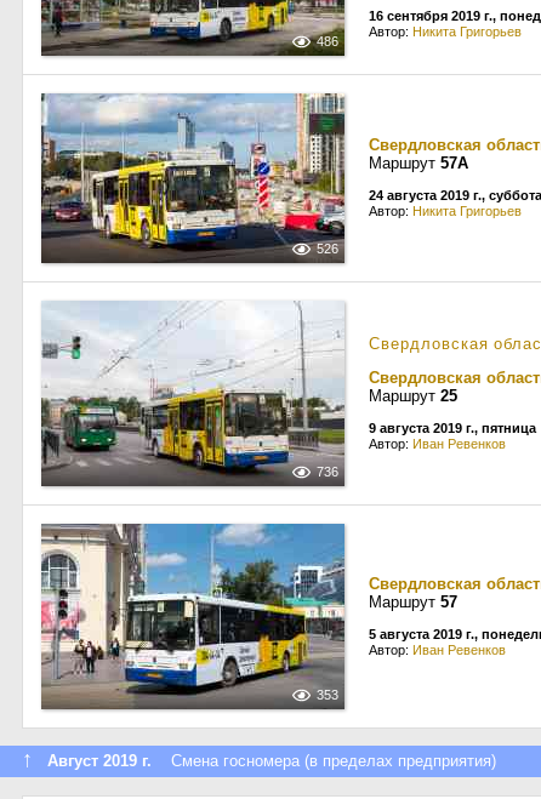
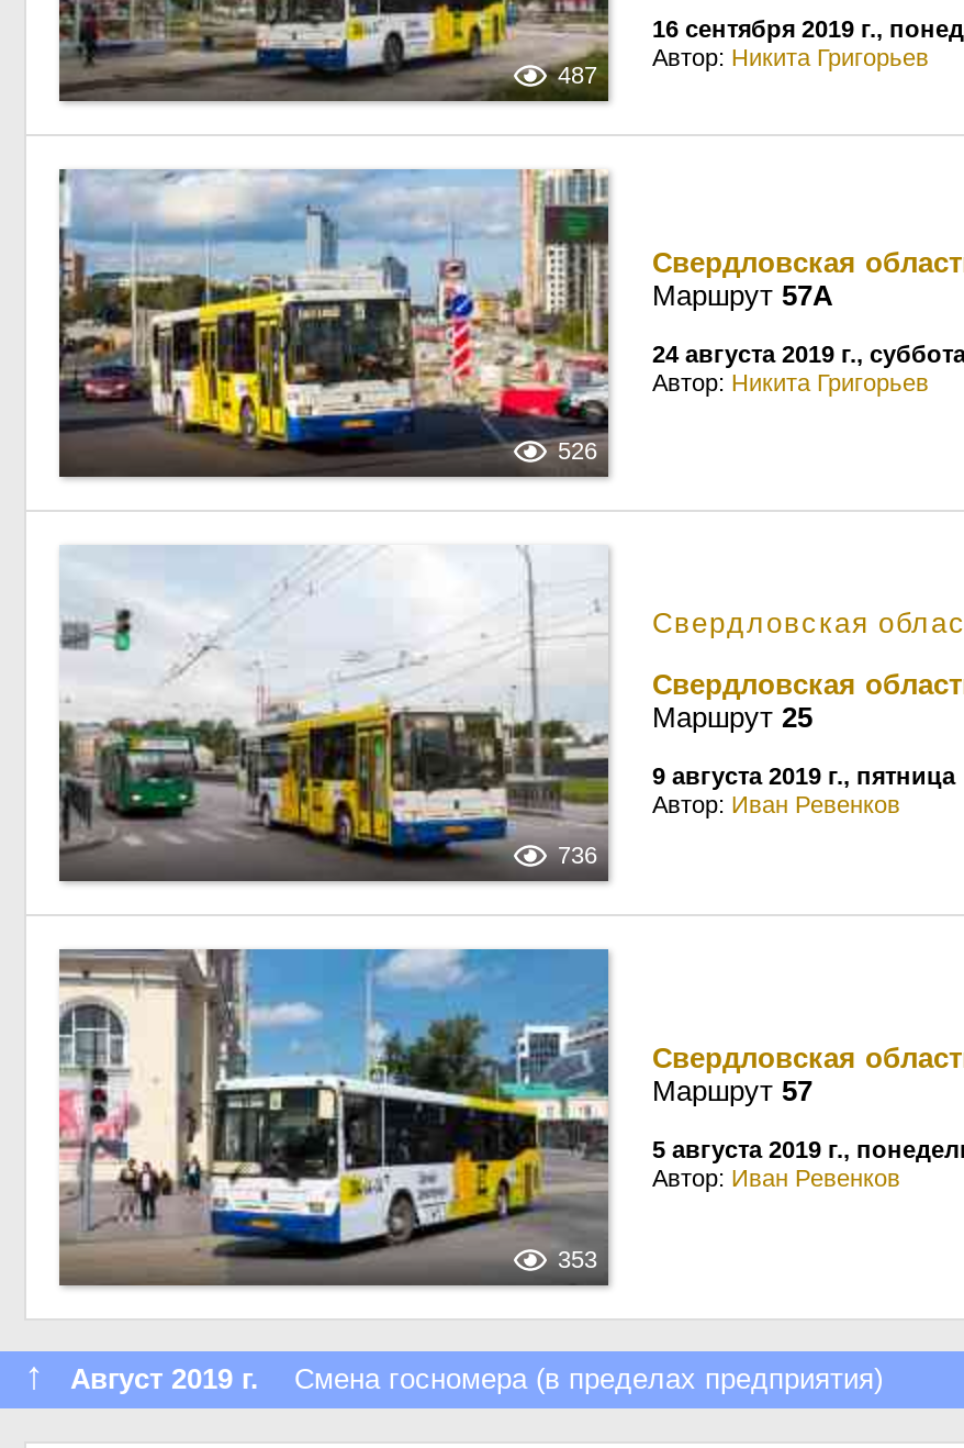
[317,34,338,48] 486 -> [558,62,597,88] 487

